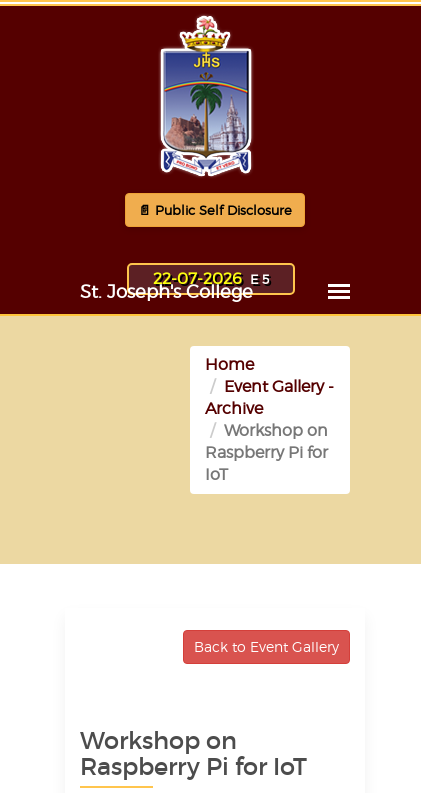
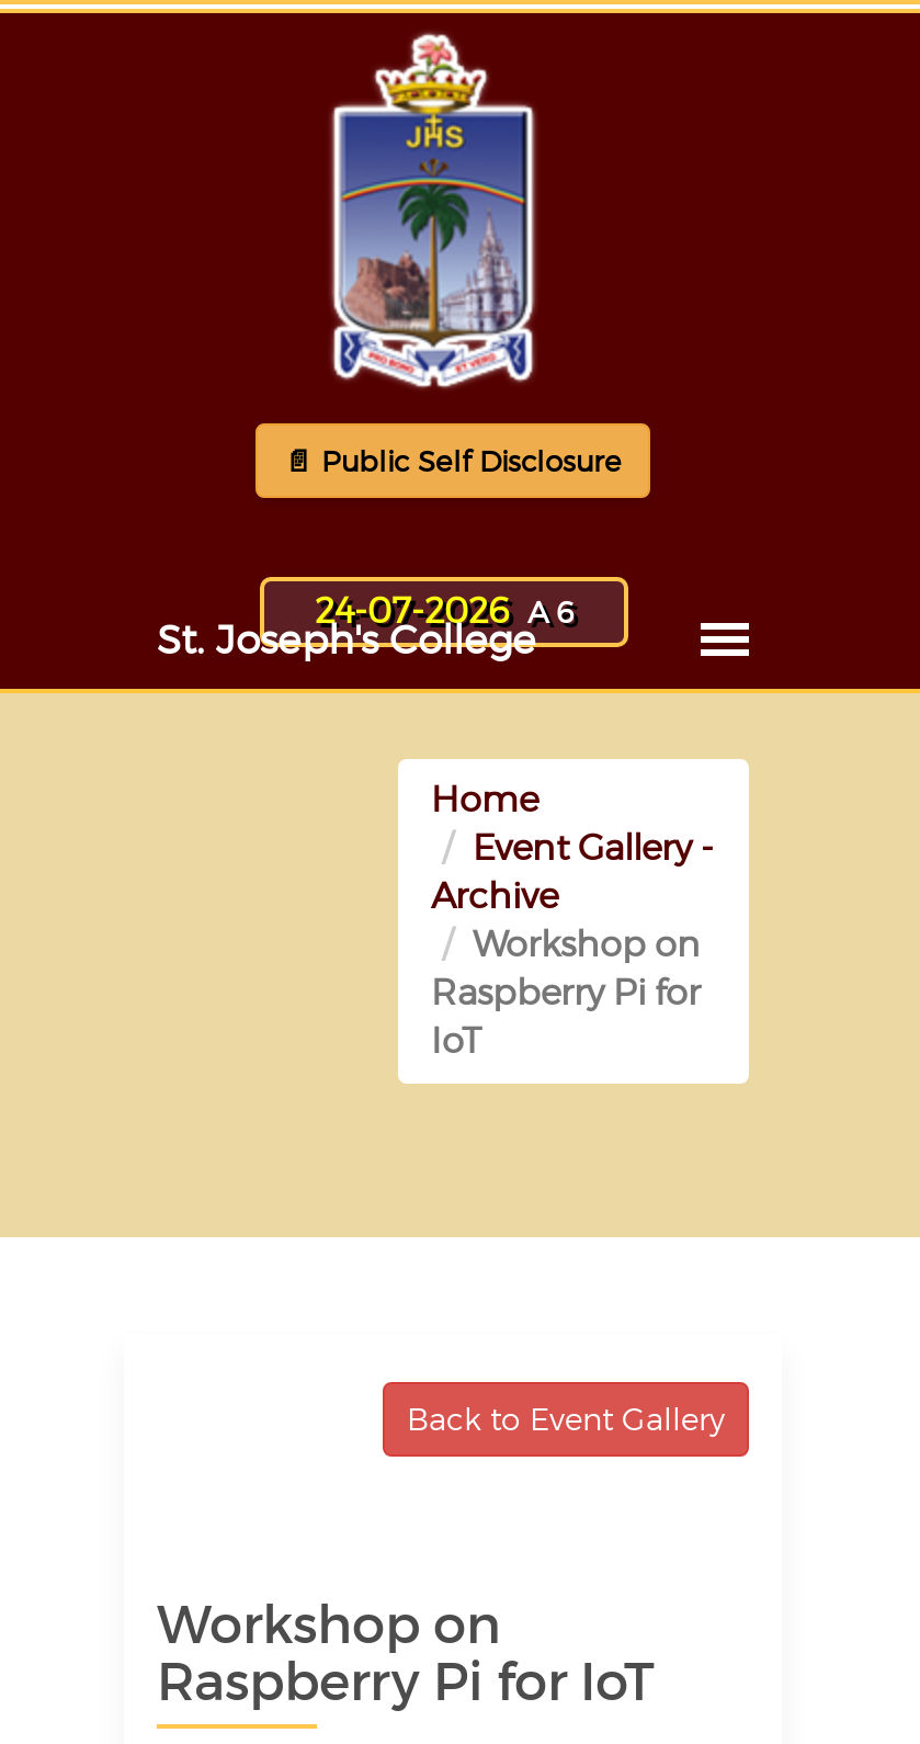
[153,269,269,288] 22-07-2026 E 5 -> [315,590,573,632] 24-07-2026 A 6

